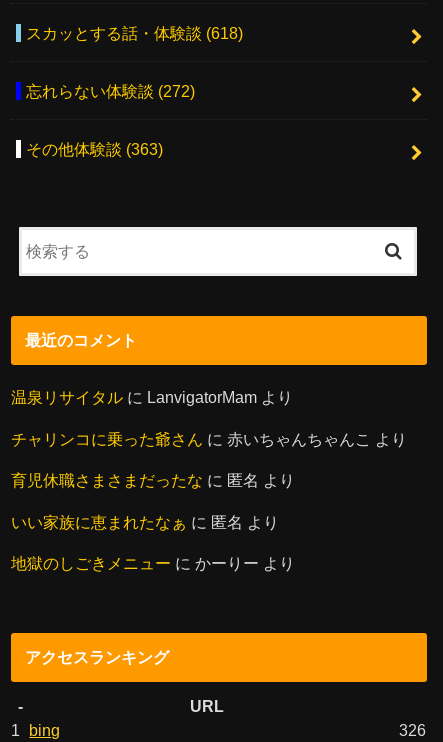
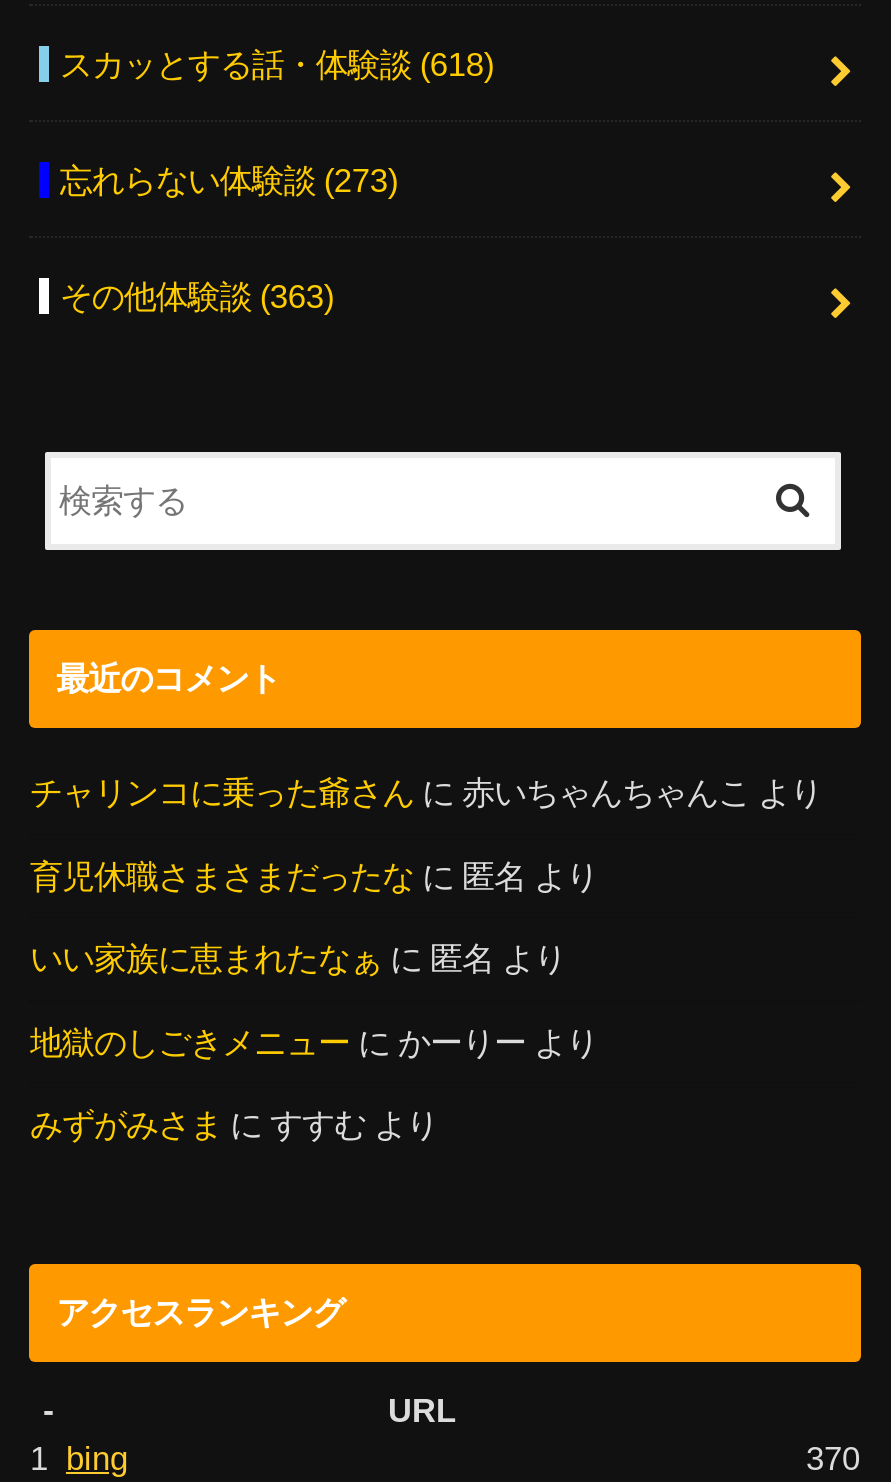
[26,82,195,100] 忘れらない体験談(272) -> [60,162,398,198] 忘れらない体験談(273)
[11,388,293,406] 温泉リサイタルにLanvigatorMamより -> none
moved [11,430,407,572] -> [30,775,822,1060]: チャリンコに乗った爺さんに赤いちゃんちゃんこより | 育児休職さまさまだったなに匿名より | いい家族に恵まれたなぁに匿名より | 地獄のしごきメニューにかーりーより
none -> [30,1107,438,1143] みずがみさまにすすむより
[399,721,426,739] 326 -> [806,1440,860,1476] 370

